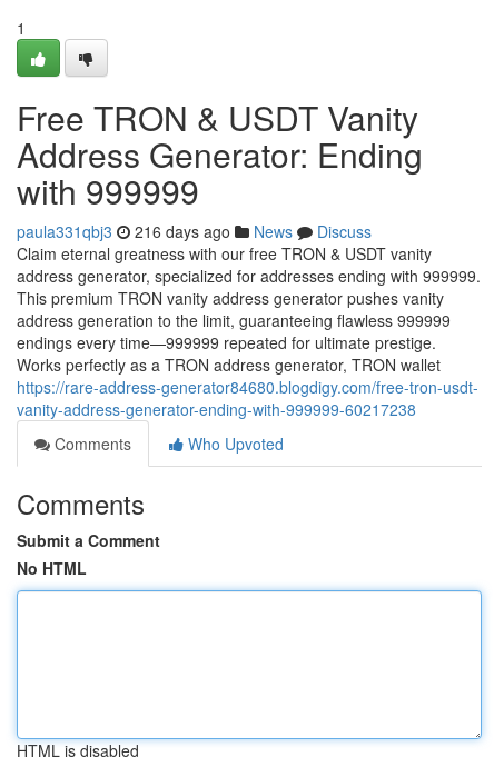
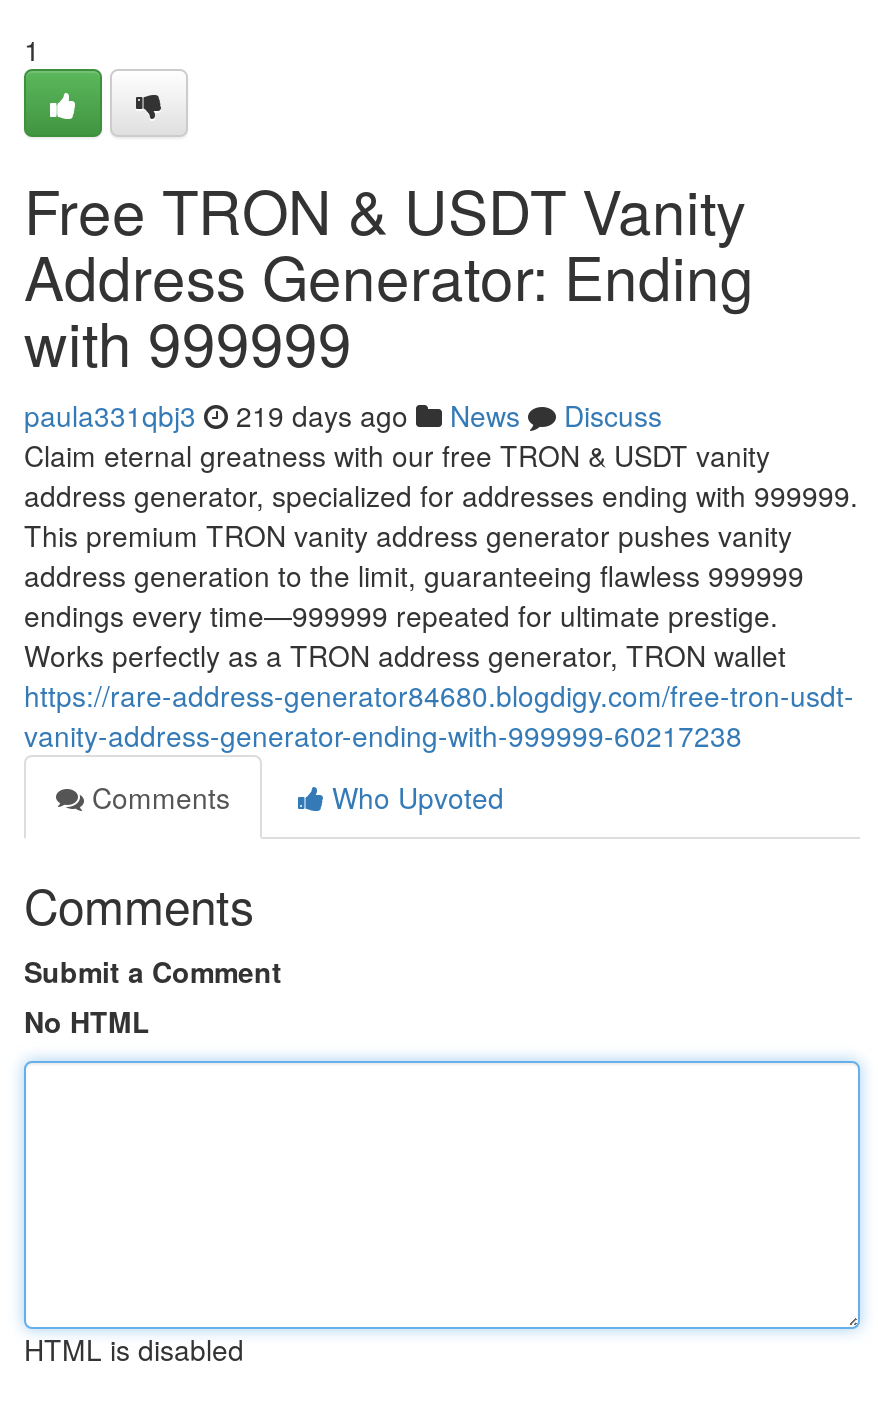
[17,220,372,242] paula331qbj3 216 days ago News Discuss -> [24,395,662,435] paula331qbj3 219 days ago News Discuss

